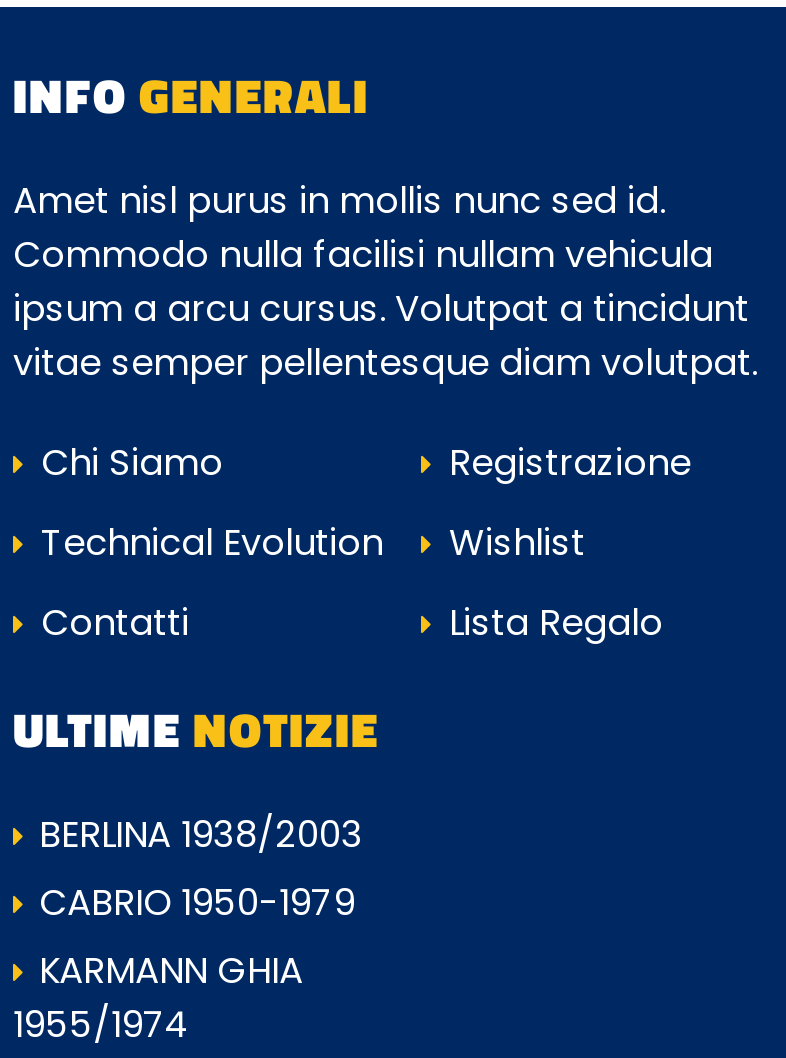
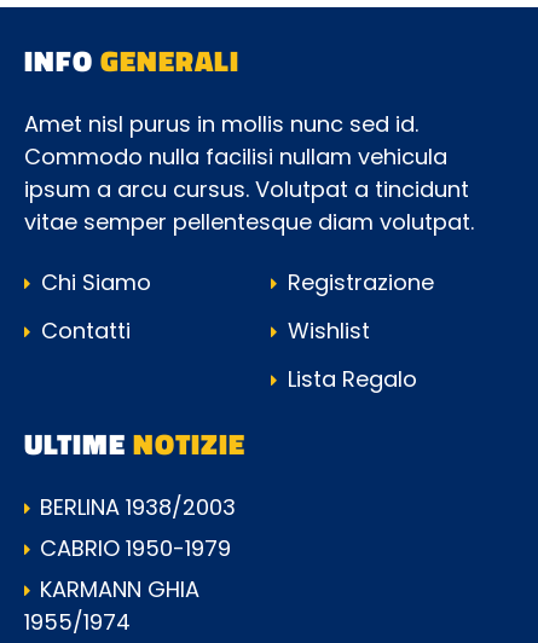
[31,517,383,567] Technical Evolution -> none
moved [31,598,189,648] -> [35,316,131,346]: Contatti

